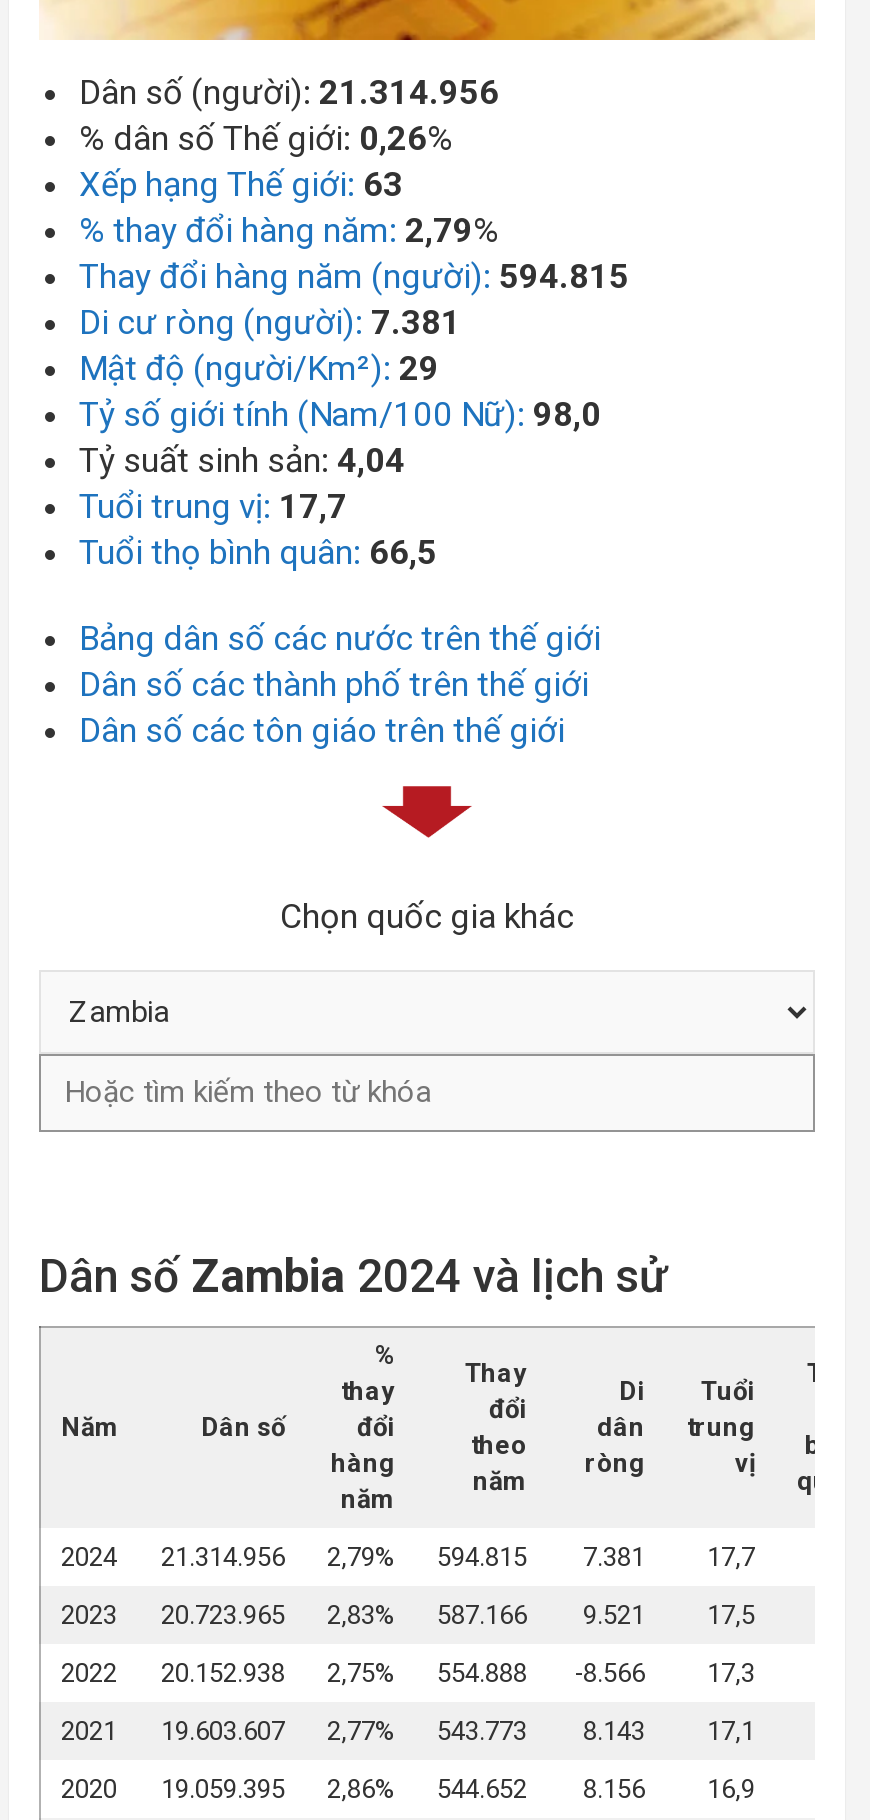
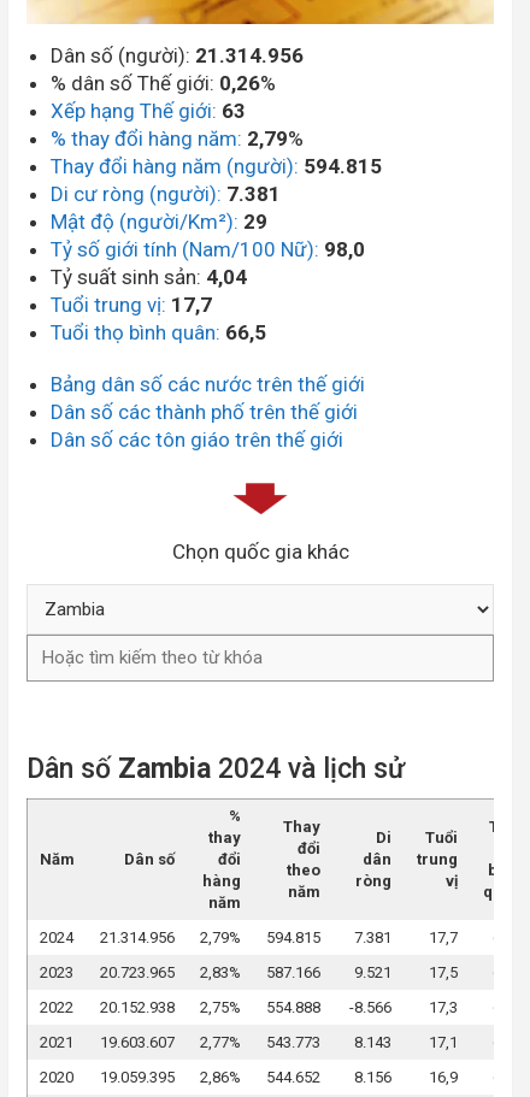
[381,784,473,854] [image] -> [232,473,288,515] [image]

